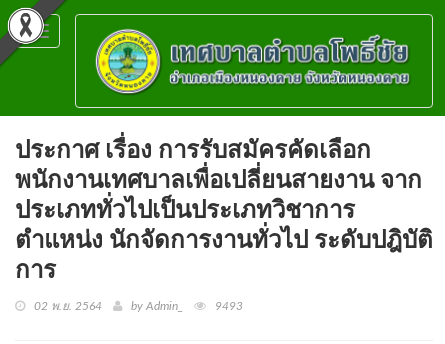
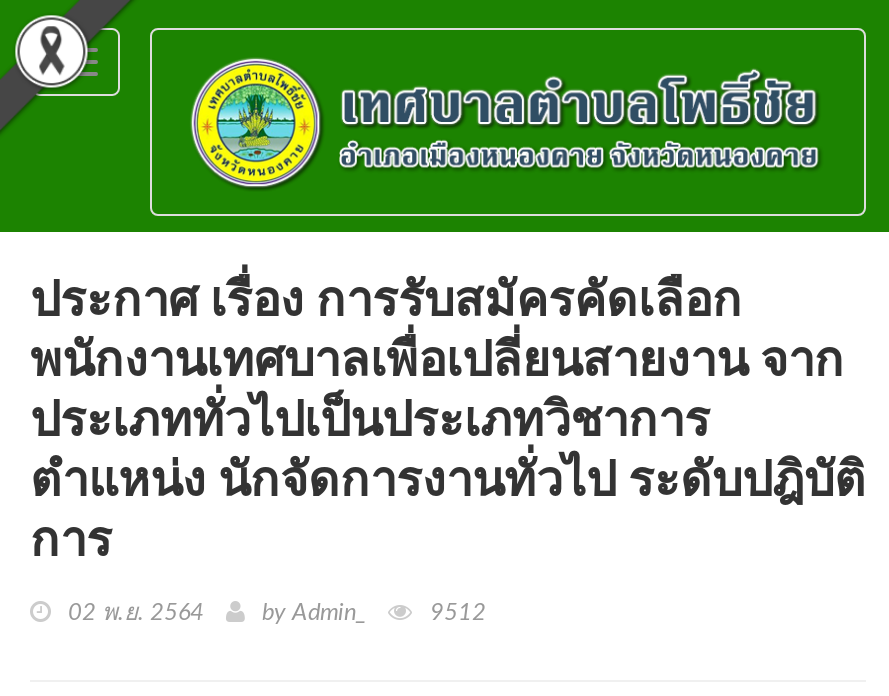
[215,300,243,312] 9493 -> [430,600,486,624] 9512

